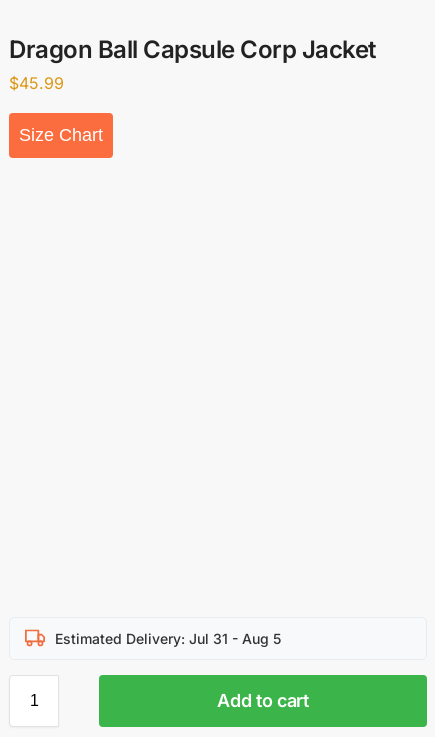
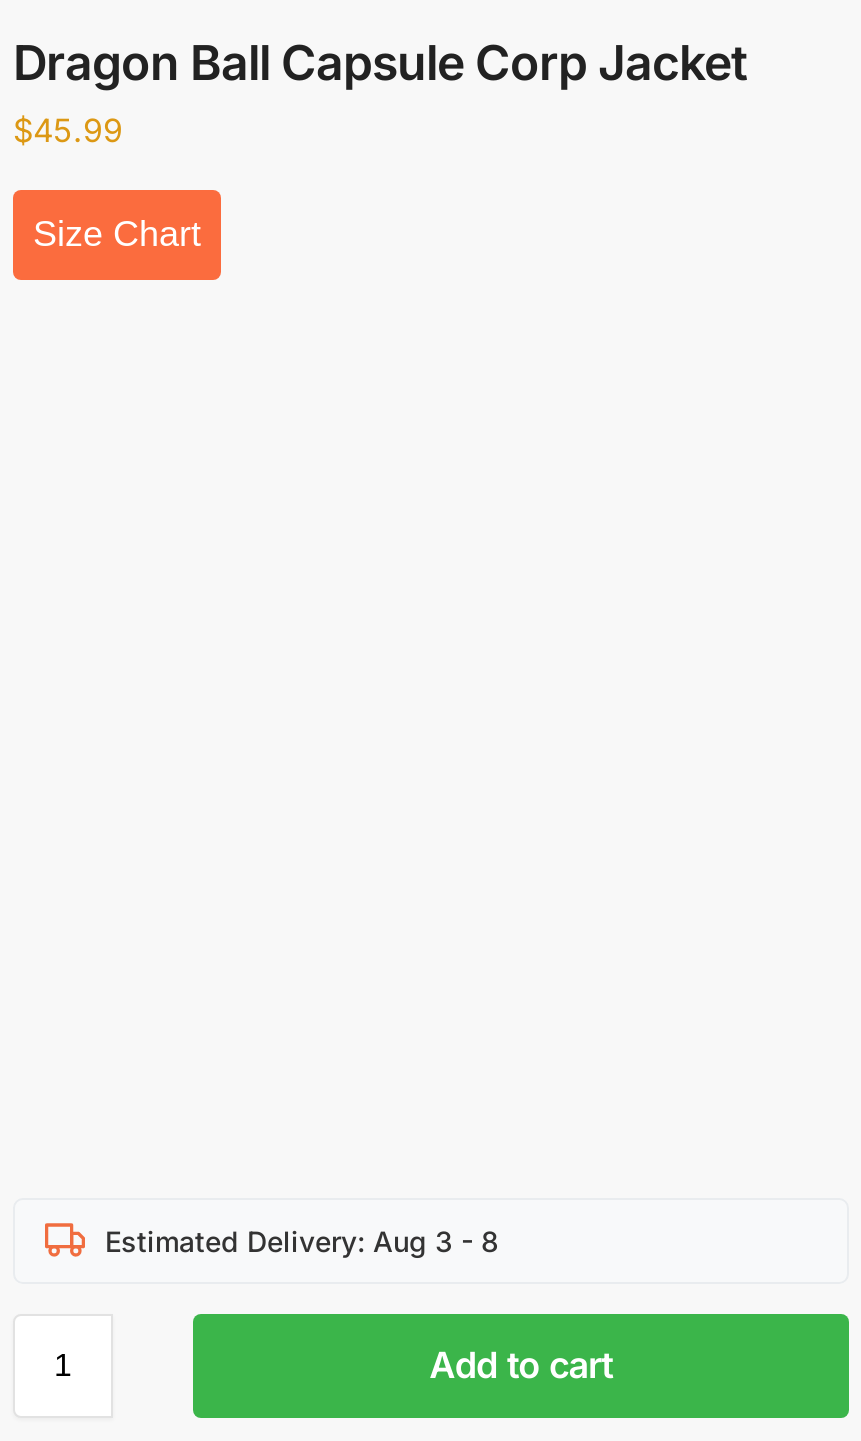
[55,630,281,647] Estimated Delivery: Jul 31 - Aug 5 -> [105,1224,499,1258] Estimated Delivery: Aug 3 - 8

